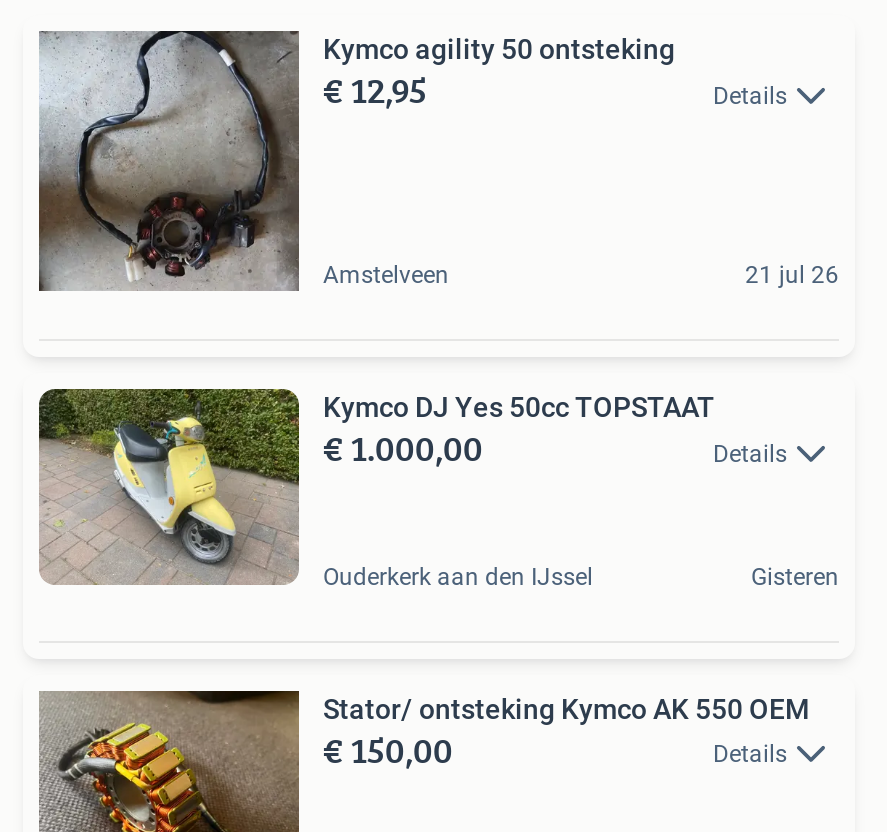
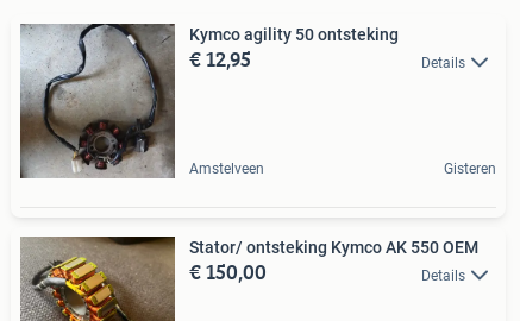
[745,262,839,290] 21 jul 26 -> none
[39,387,787,591] [image] | Kymco DJ Yes 50cc TOPSTAAT | € 1.000,00 | Details -> none
[323,562,593,590] Ouderkerk aan den IJssel -> none

